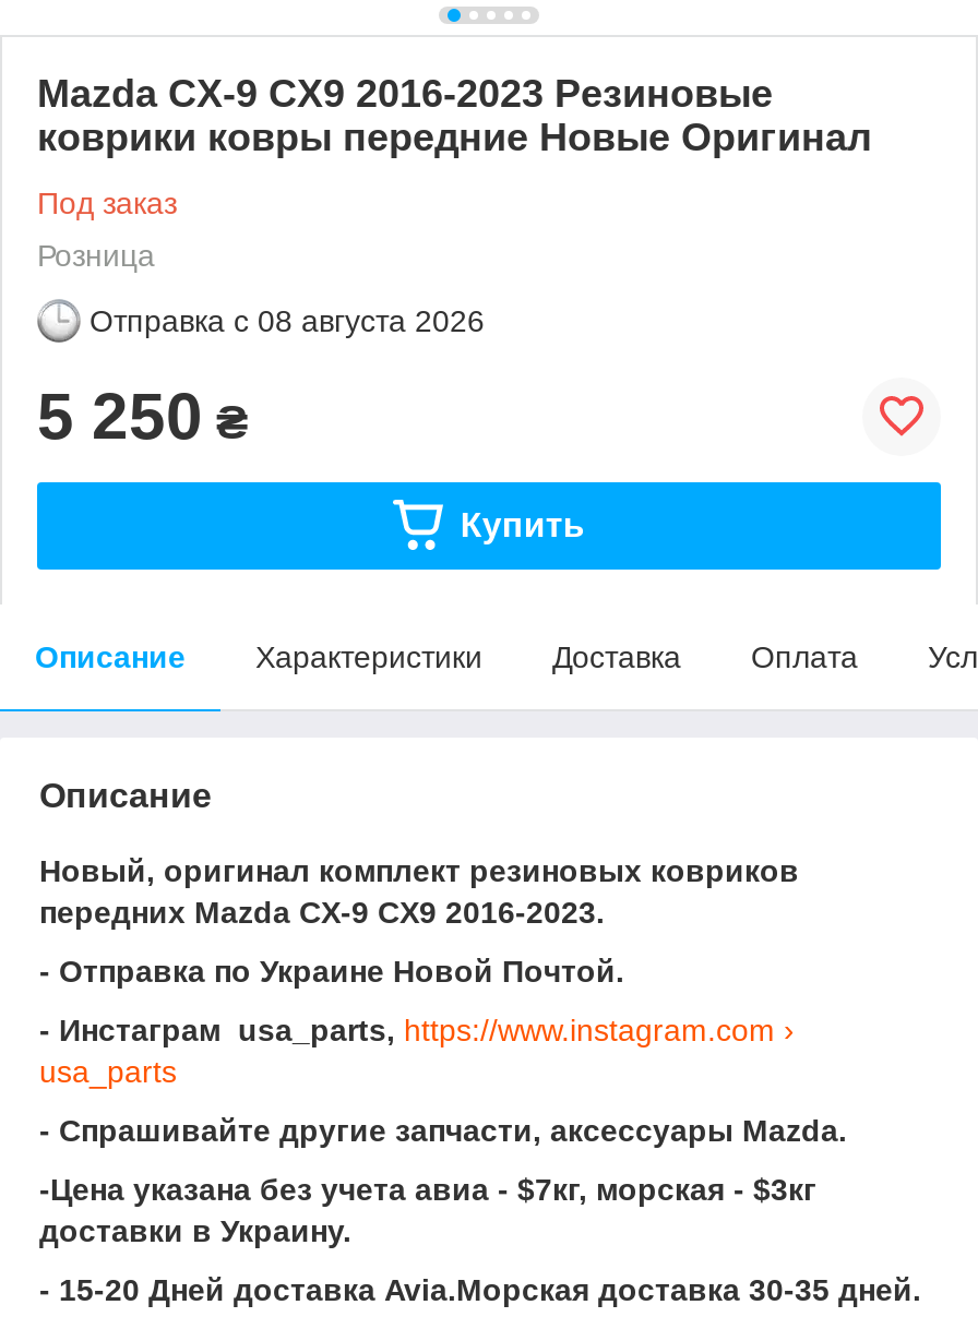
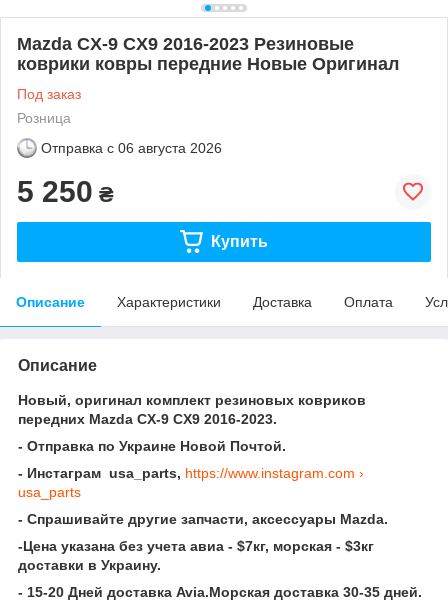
[90,303,485,338] Отправка с 08 августа 2026 -> [41,140,222,156] Отправка с 06 августа 2026

